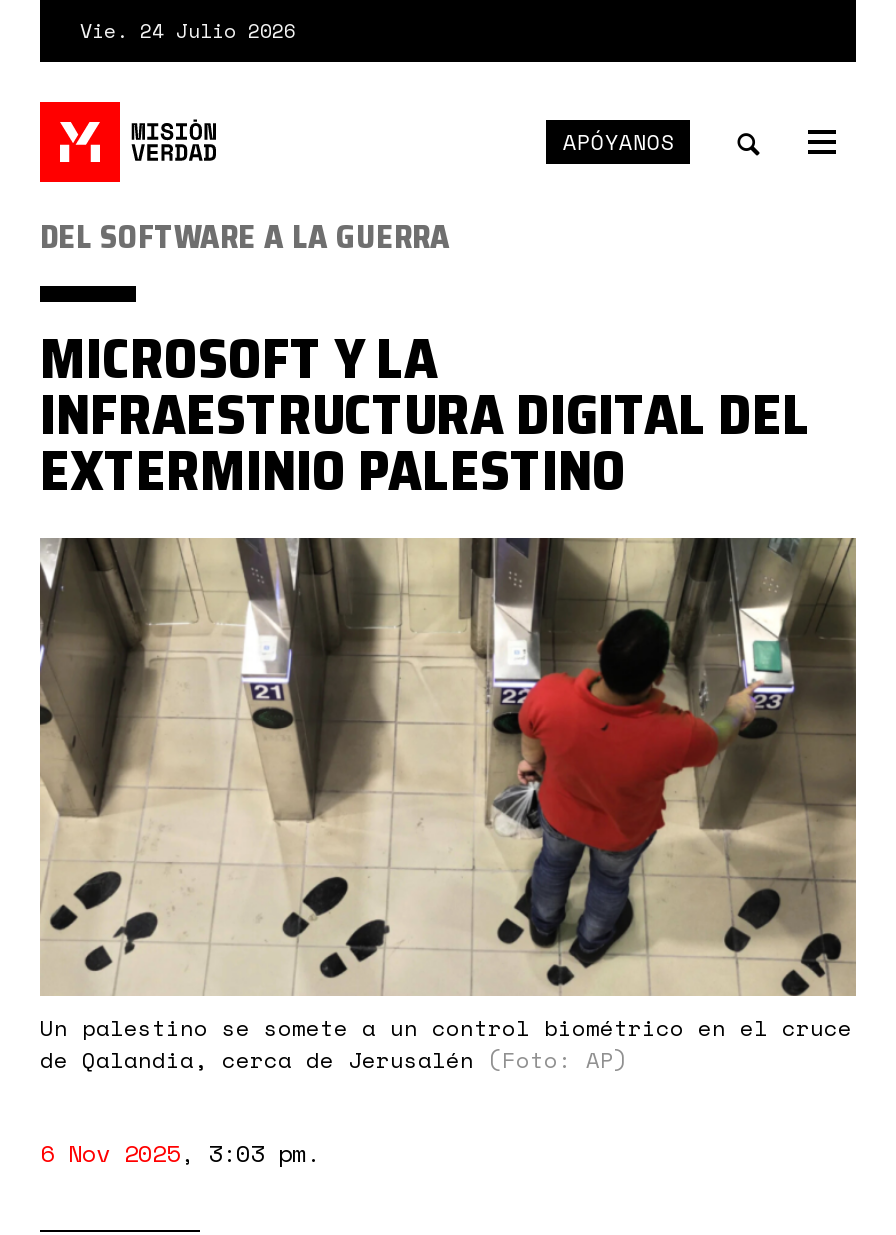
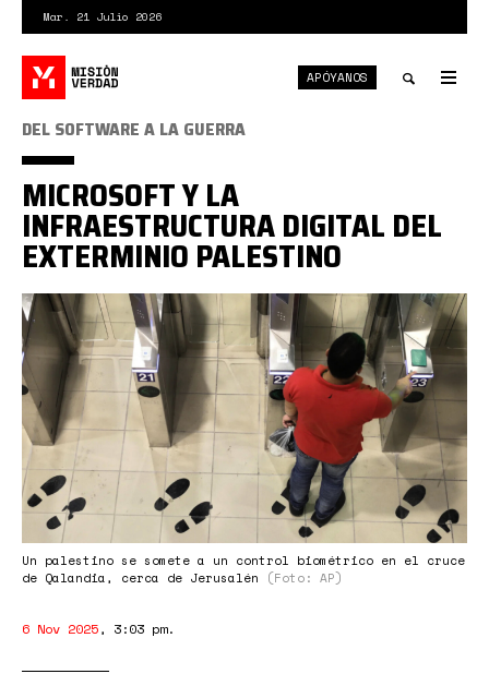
[80,16,296,46] Vie. 24 Julio 2026 -> [44,9,162,25] Mar. 21 Julio 2026

